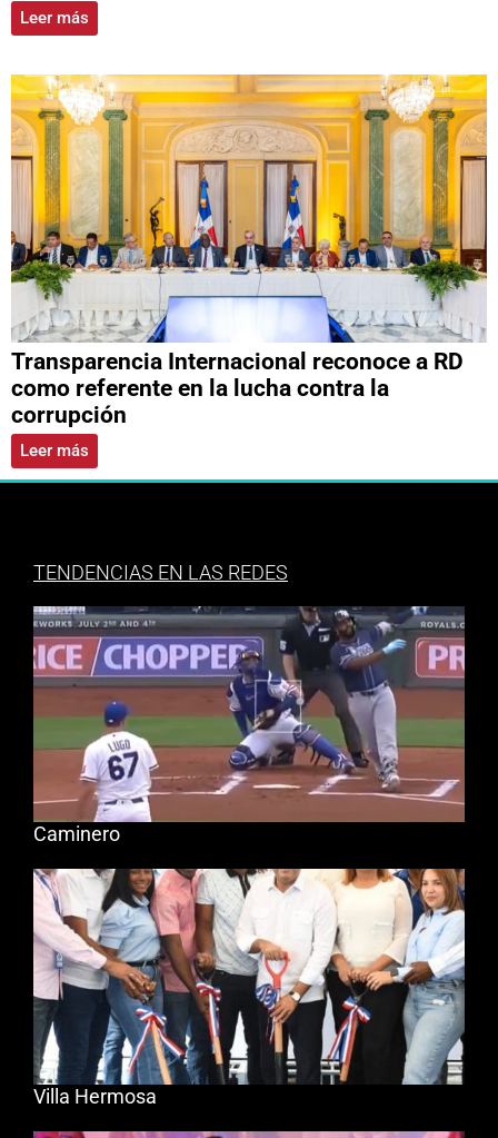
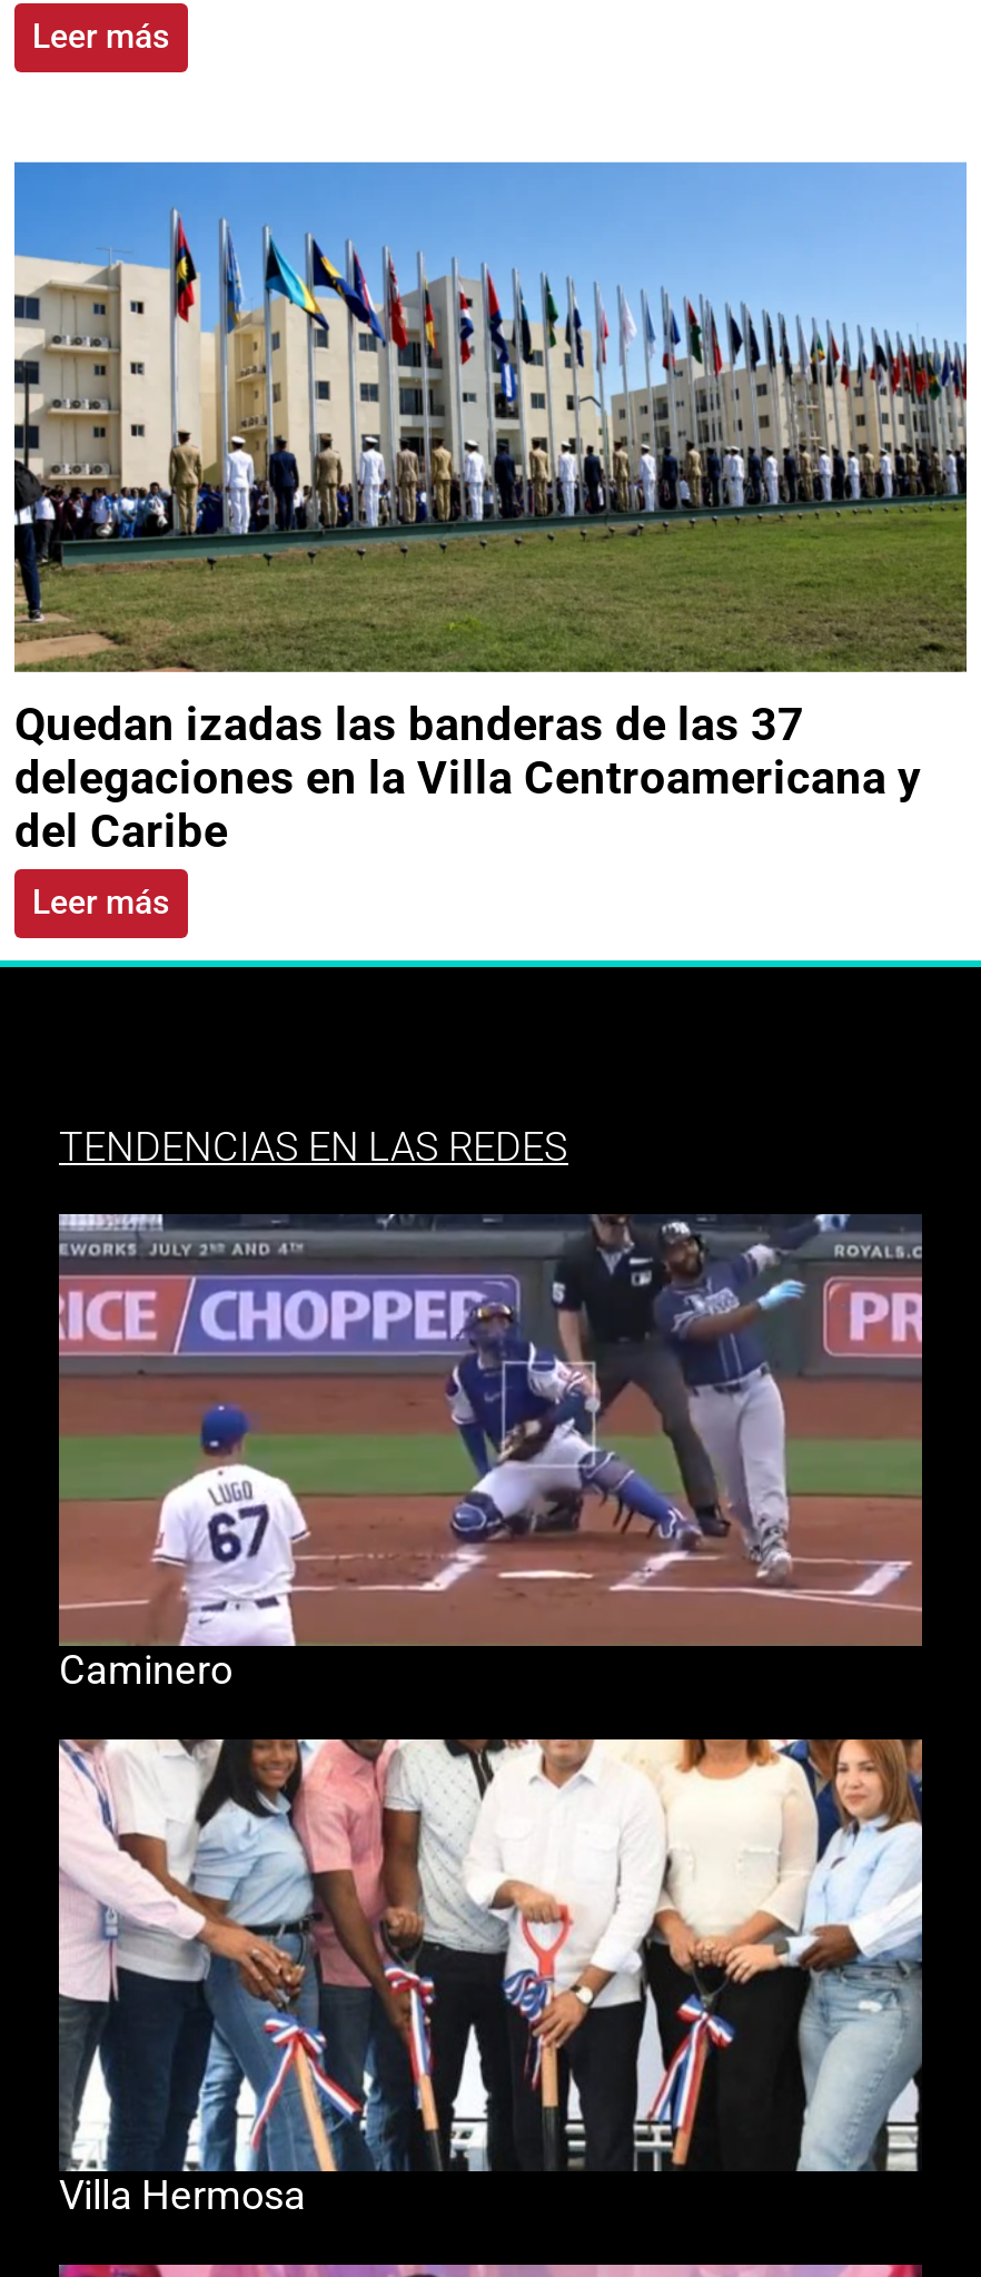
[10,73,488,428] [image] | Transparencia Internacional reconoce a RD | como referente en la lucha contra la | corrupción -> [12,149,969,856] [image] | Quedan izadas las banderas de las 37 | delegaciones en la Villa Centroamericana y | del Caribe

